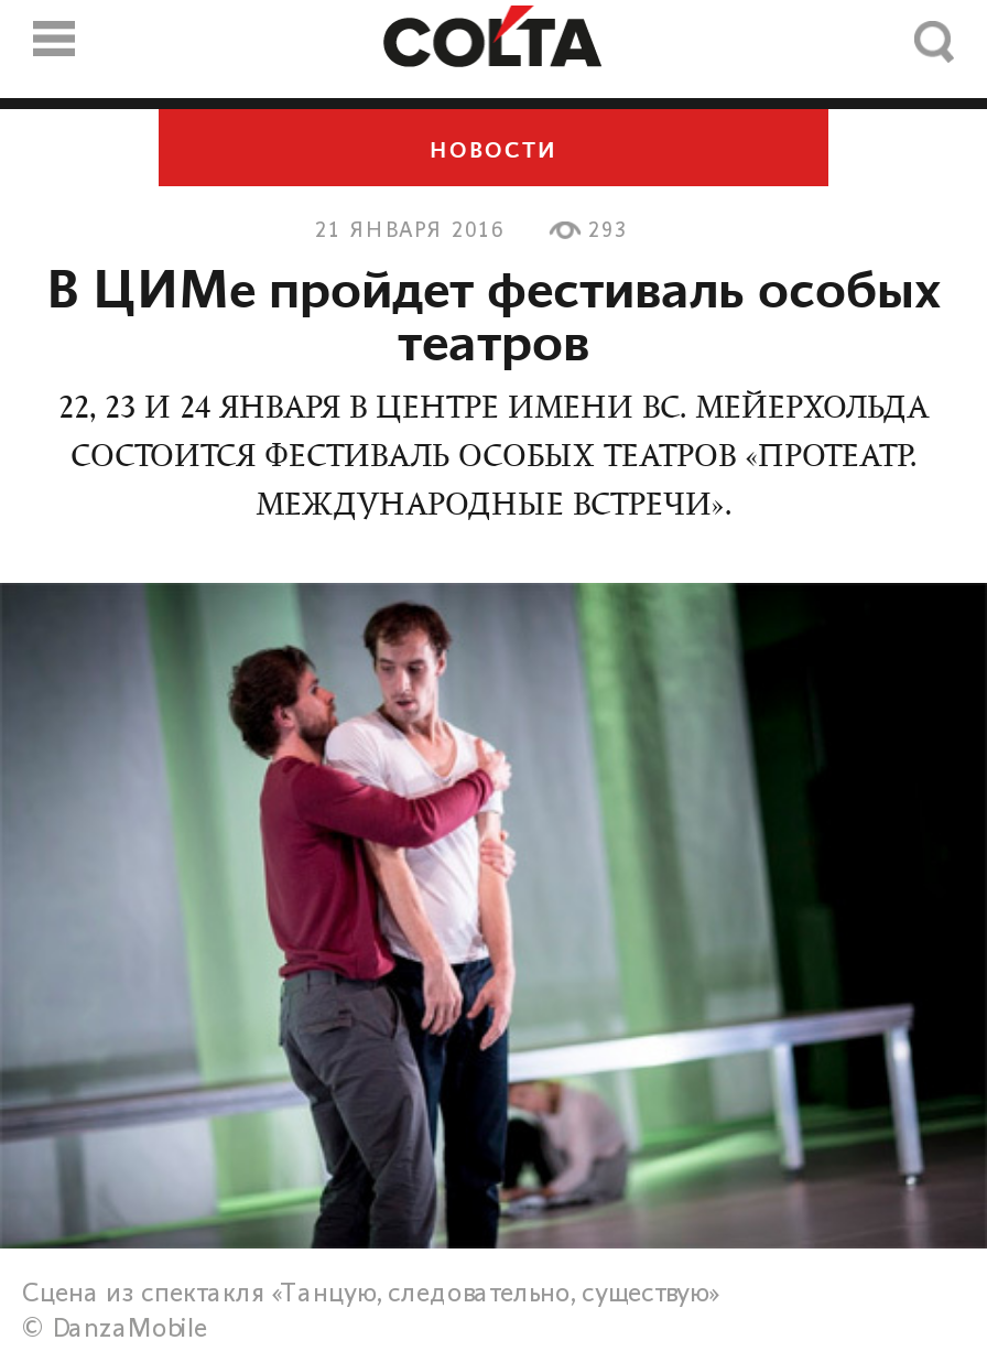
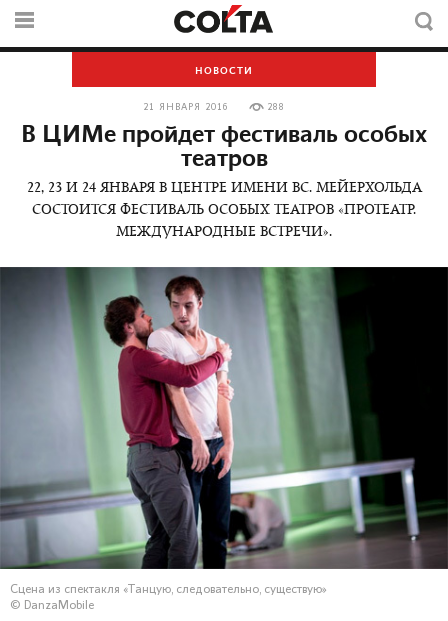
[588,219,628,244] 293 -> [267,102,285,113] 288

